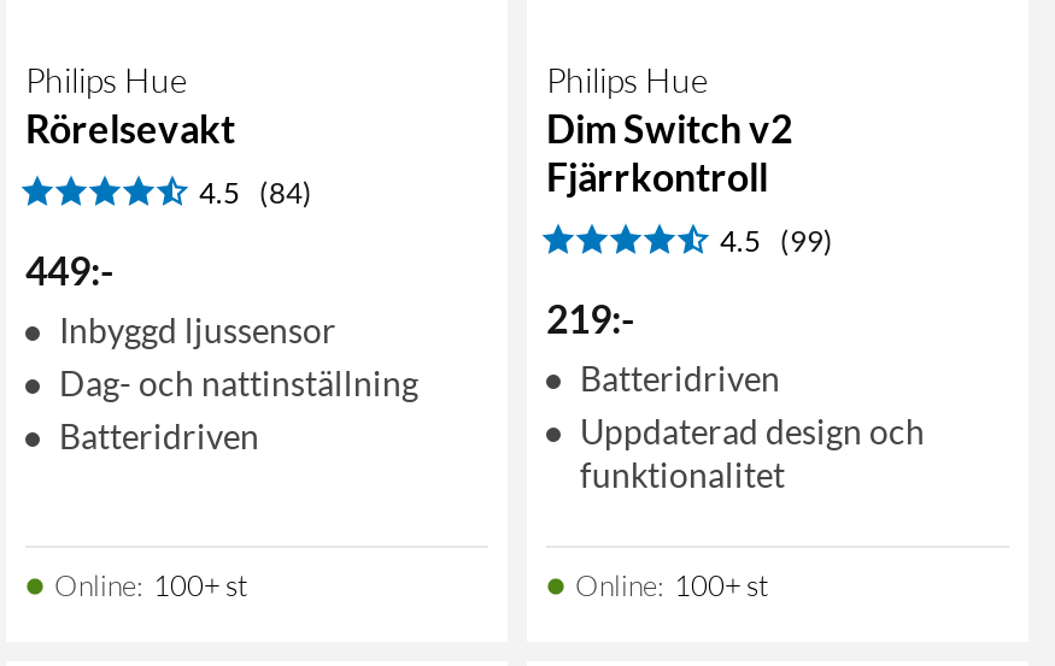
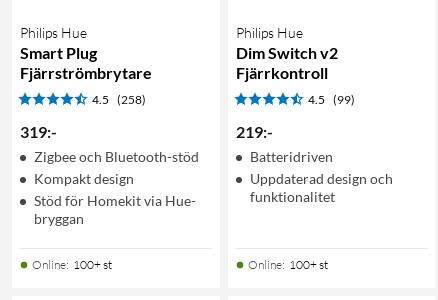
[25,105,235,151] Rörelsevakt -> [20,43,152,82] Smart Plug | Fjärrströmbrytare
[199,175,312,211] 4.5 (84) -> [92,92,146,107] 4.5 (258)
[25,247,418,456] 449:- | Inbyggd ljussensor | Dag- och nattinställning | Batteridriven -> [20,122,199,227] 319:- | Zigbee och Bluetooth-stöd | Kompakt design | Stöd för Homekit via Hue- | bryggan

